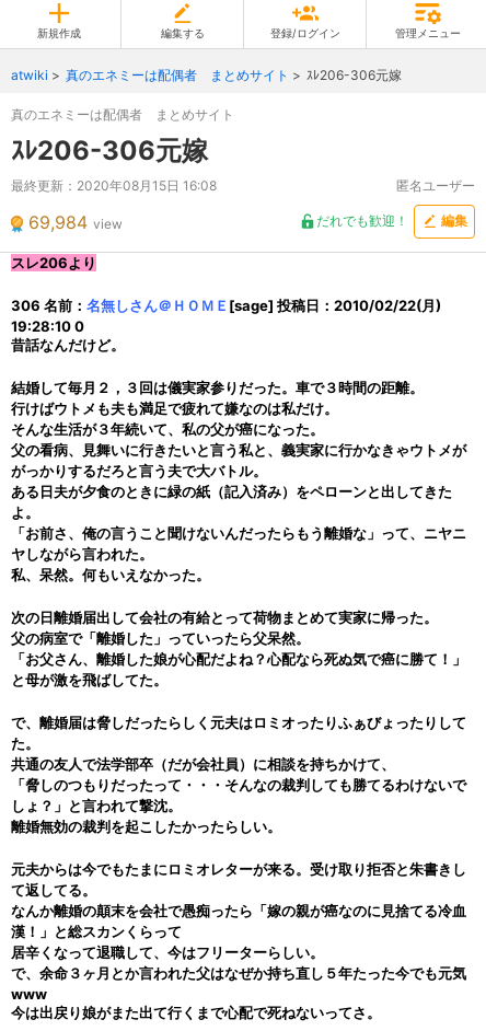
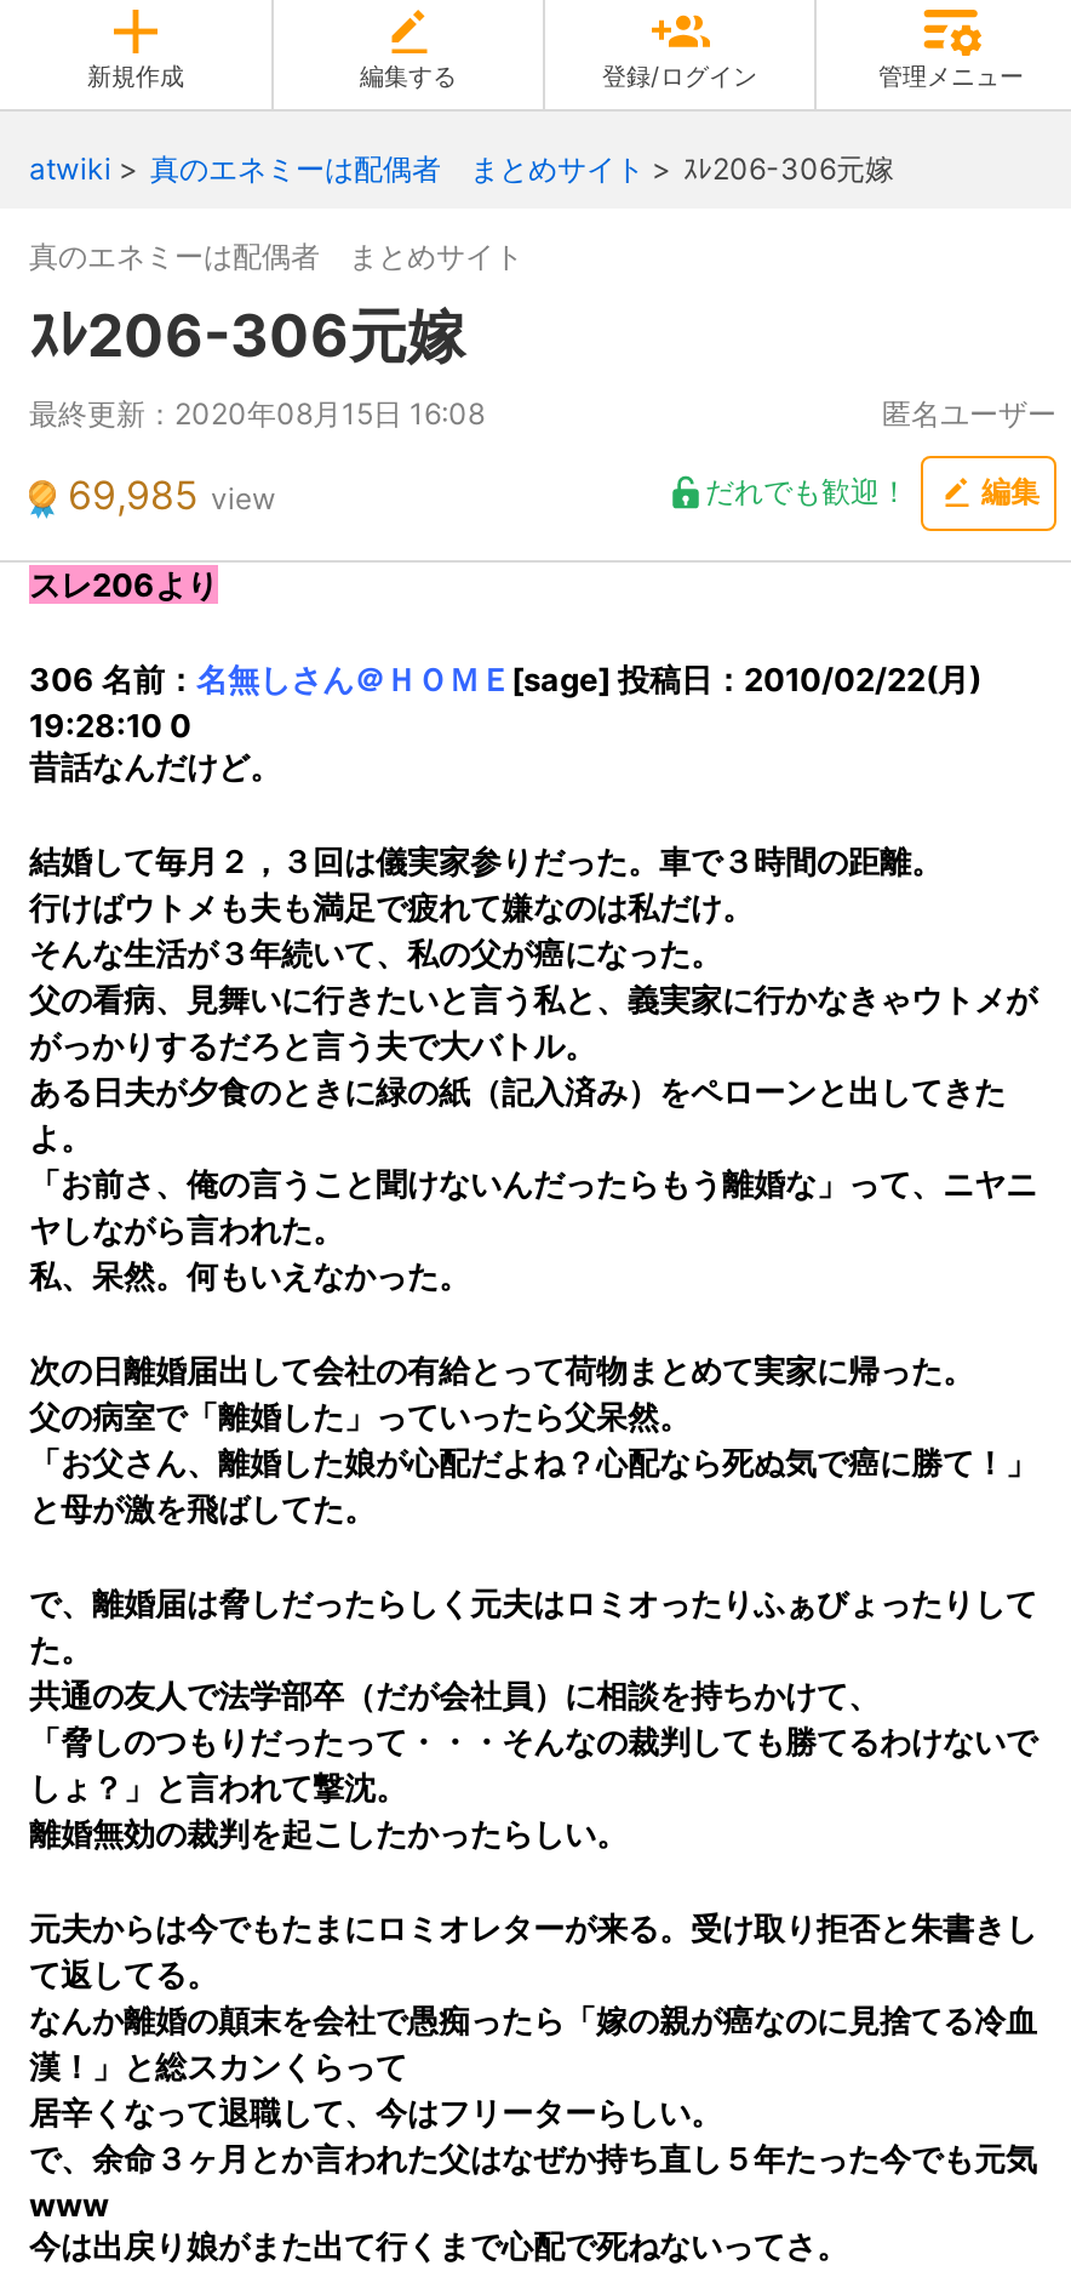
[28,211,123,233] 69,984 view -> [68,469,276,518] 69,985 view

